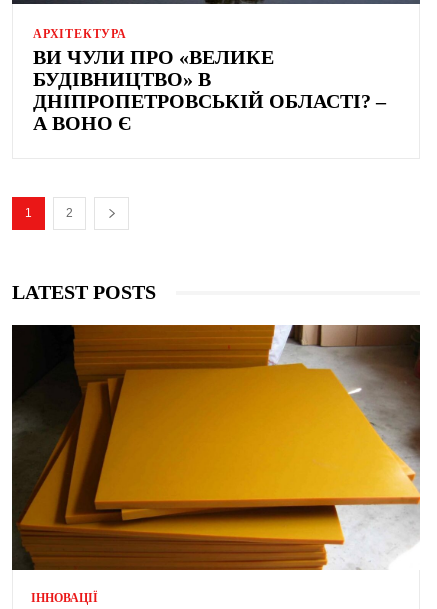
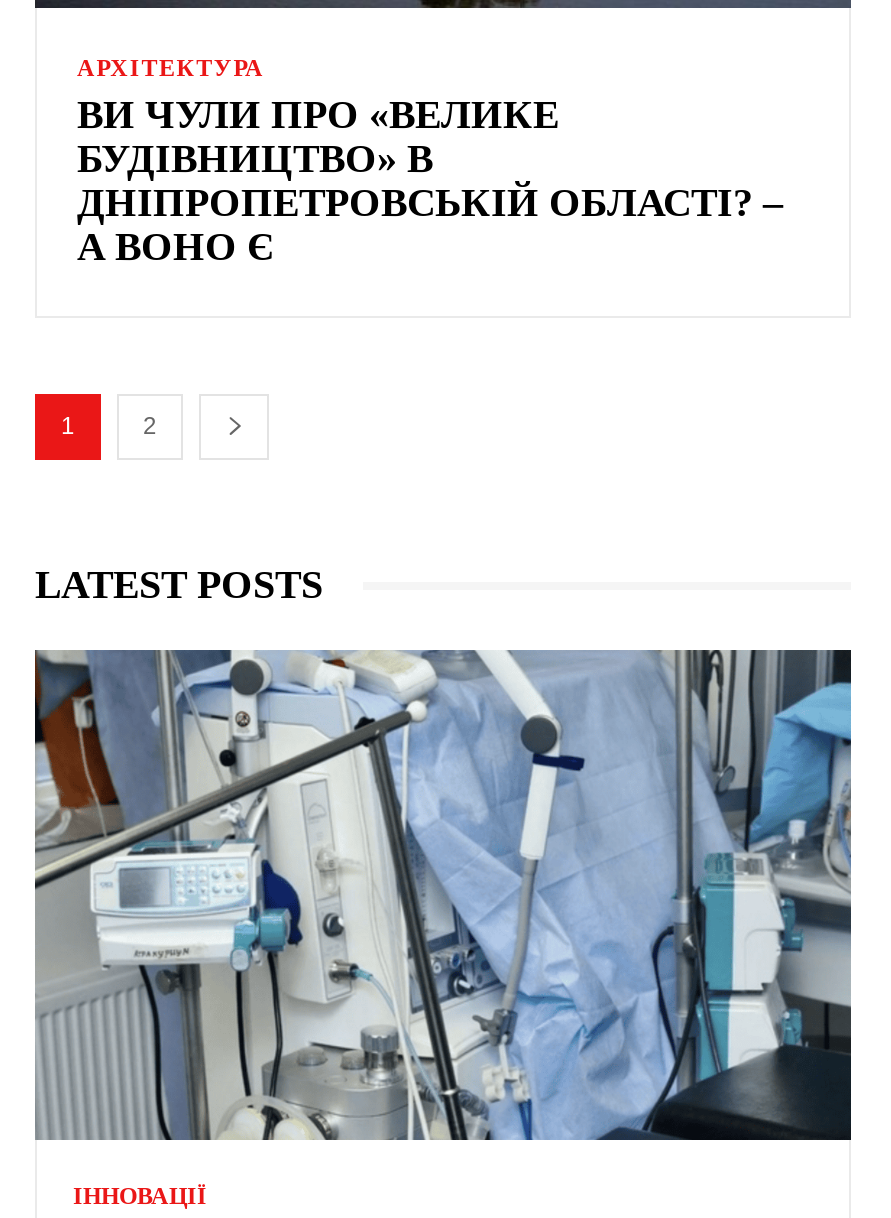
[12,324,421,571] [image] -> [33,648,853,1142] [image]

